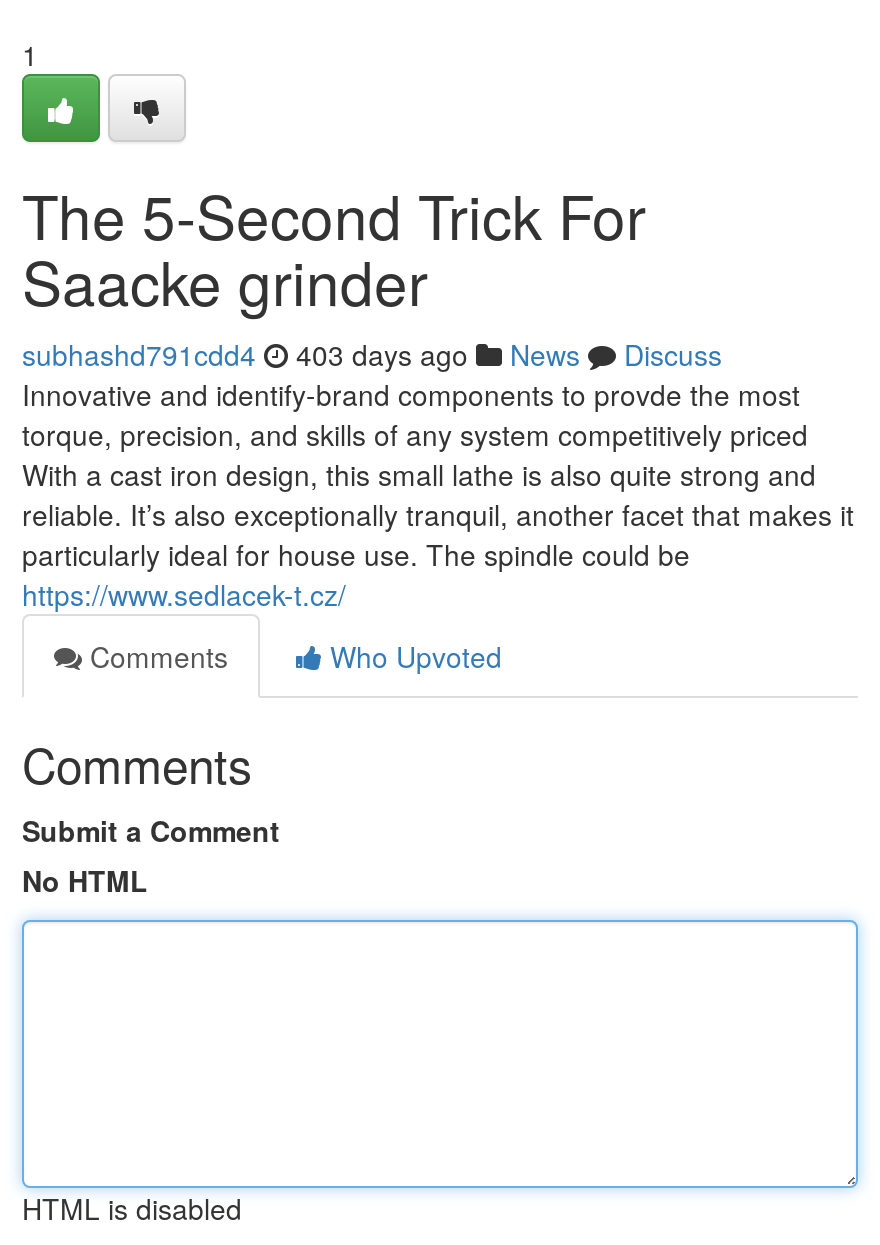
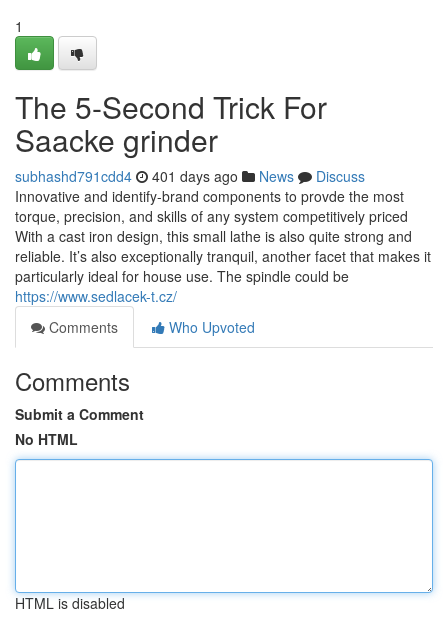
[22,334,722,374] subhashd791cdd4 403 days ago News Discuss -> [15,166,365,186] subhashd791cdd4 401 days ago News Discuss

